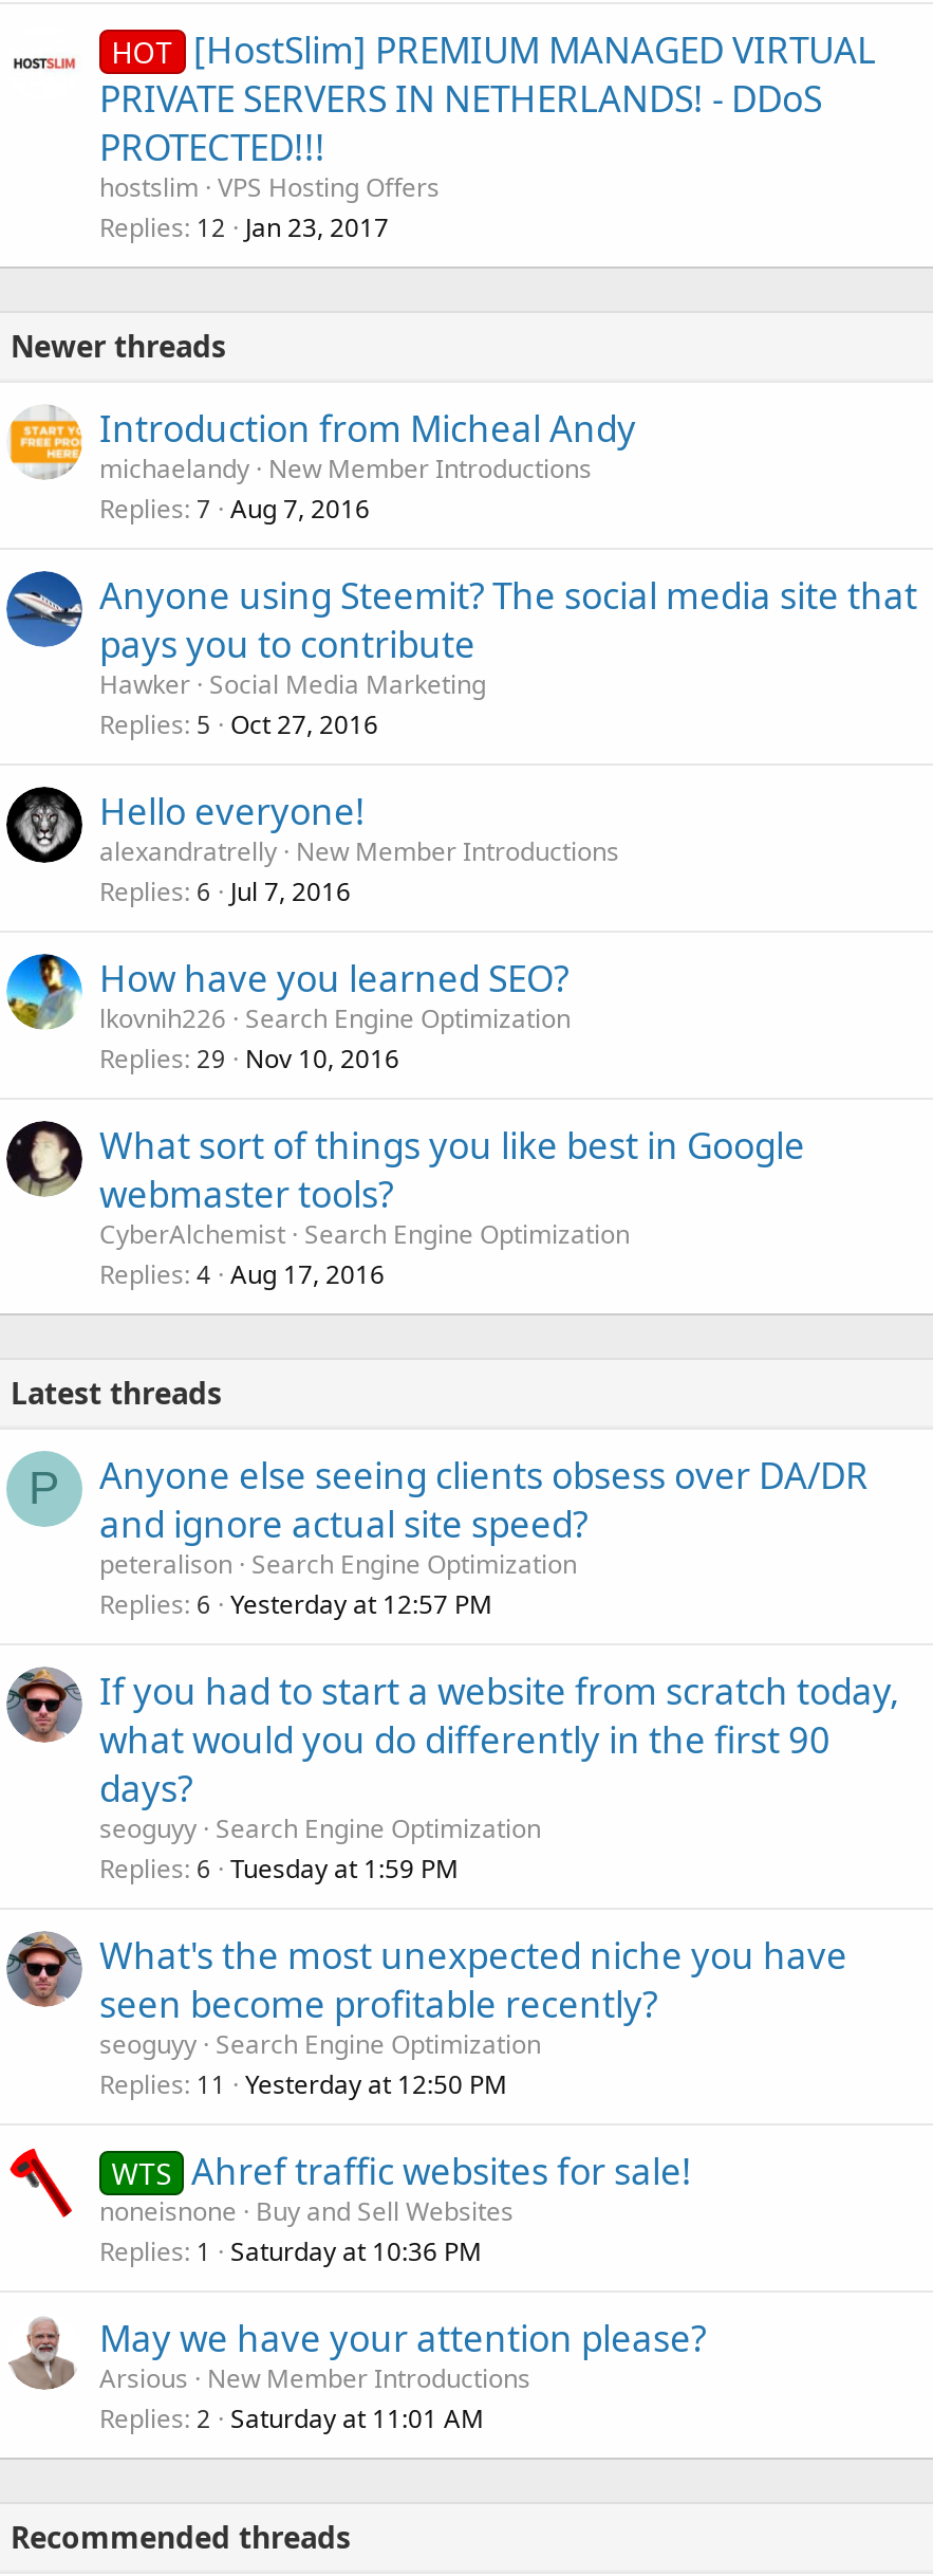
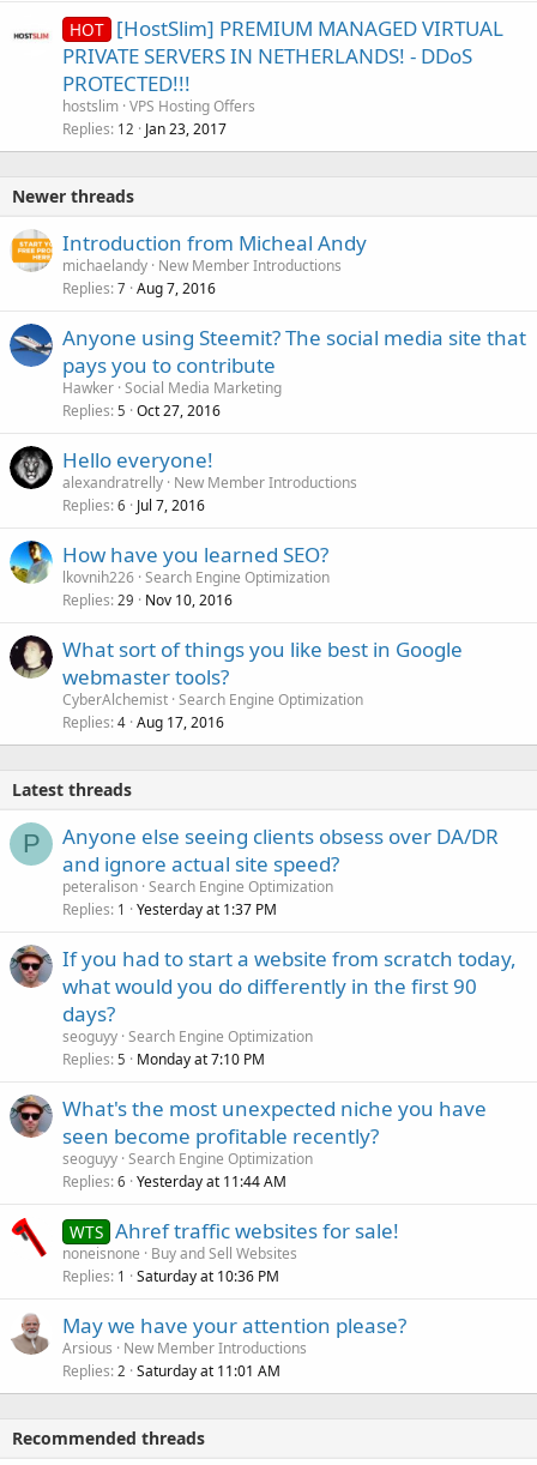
[99,1586,492,1622] Replies 6 Yesterday at 12:57 PM -> [62,899,277,920] Replies 1 Yesterday at 1:37 PM
[99,1851,459,1887] Replies 6 Tuesday at 1:59 PM -> [62,1049,265,1069] Replies 5 Monday at 7:10 PM
[99,2066,507,2102] Replies 11 Yesterday at 12:50 PM -> [62,1171,286,1192] Replies 6 Yesterday at 11:44 AM

